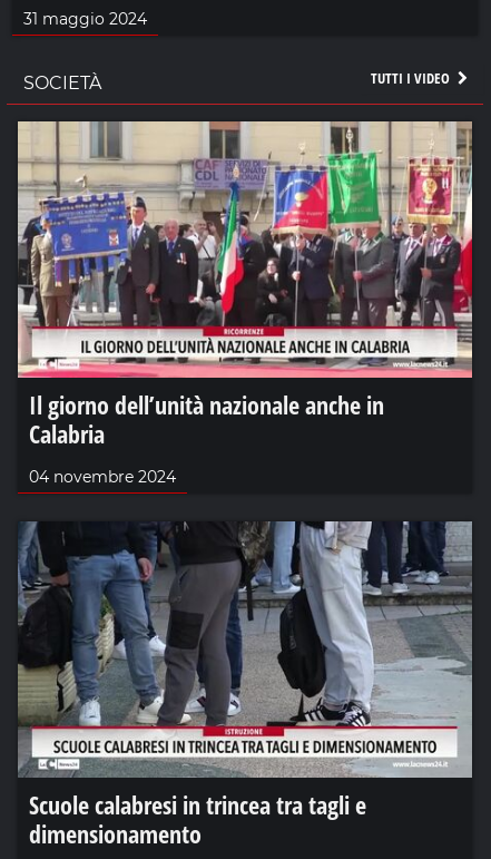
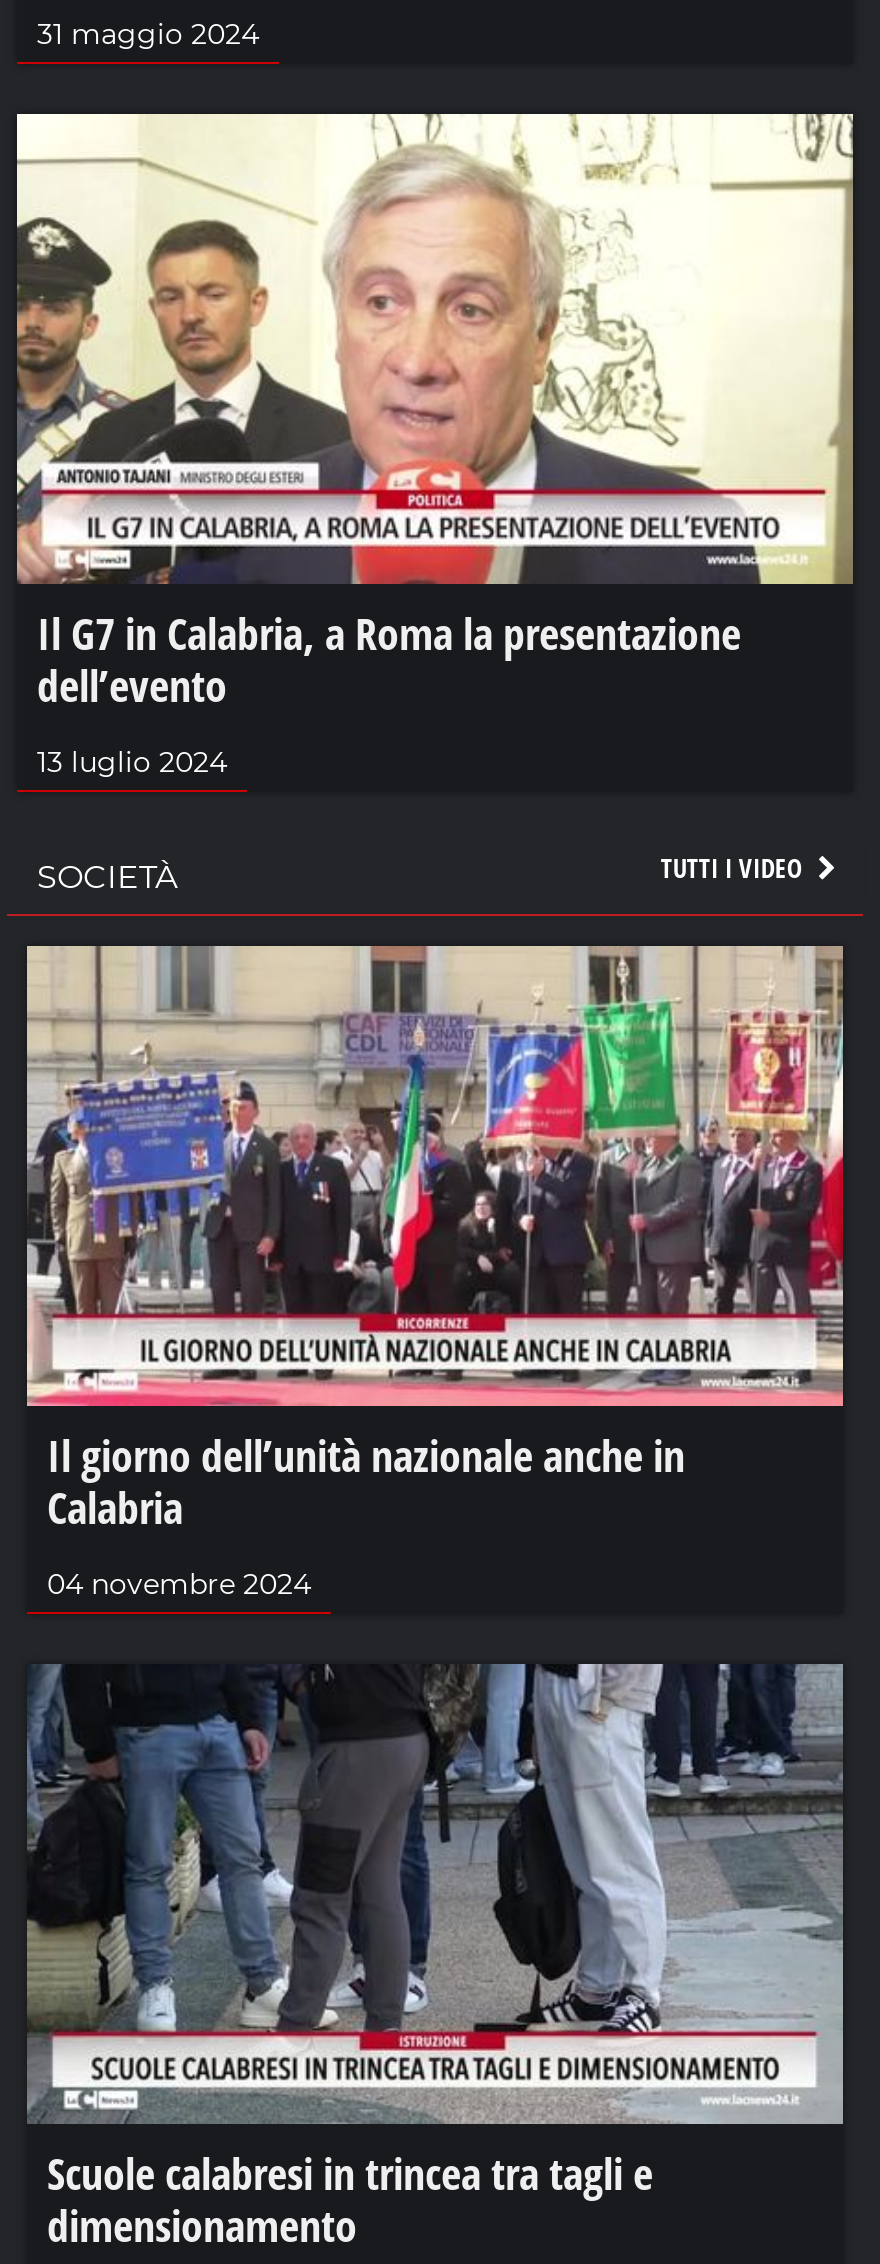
none -> [15,111,855,780] [image] | Il G7 in Calabria, a Roma la presentazione | dell’evento | 13 luglio 2024

